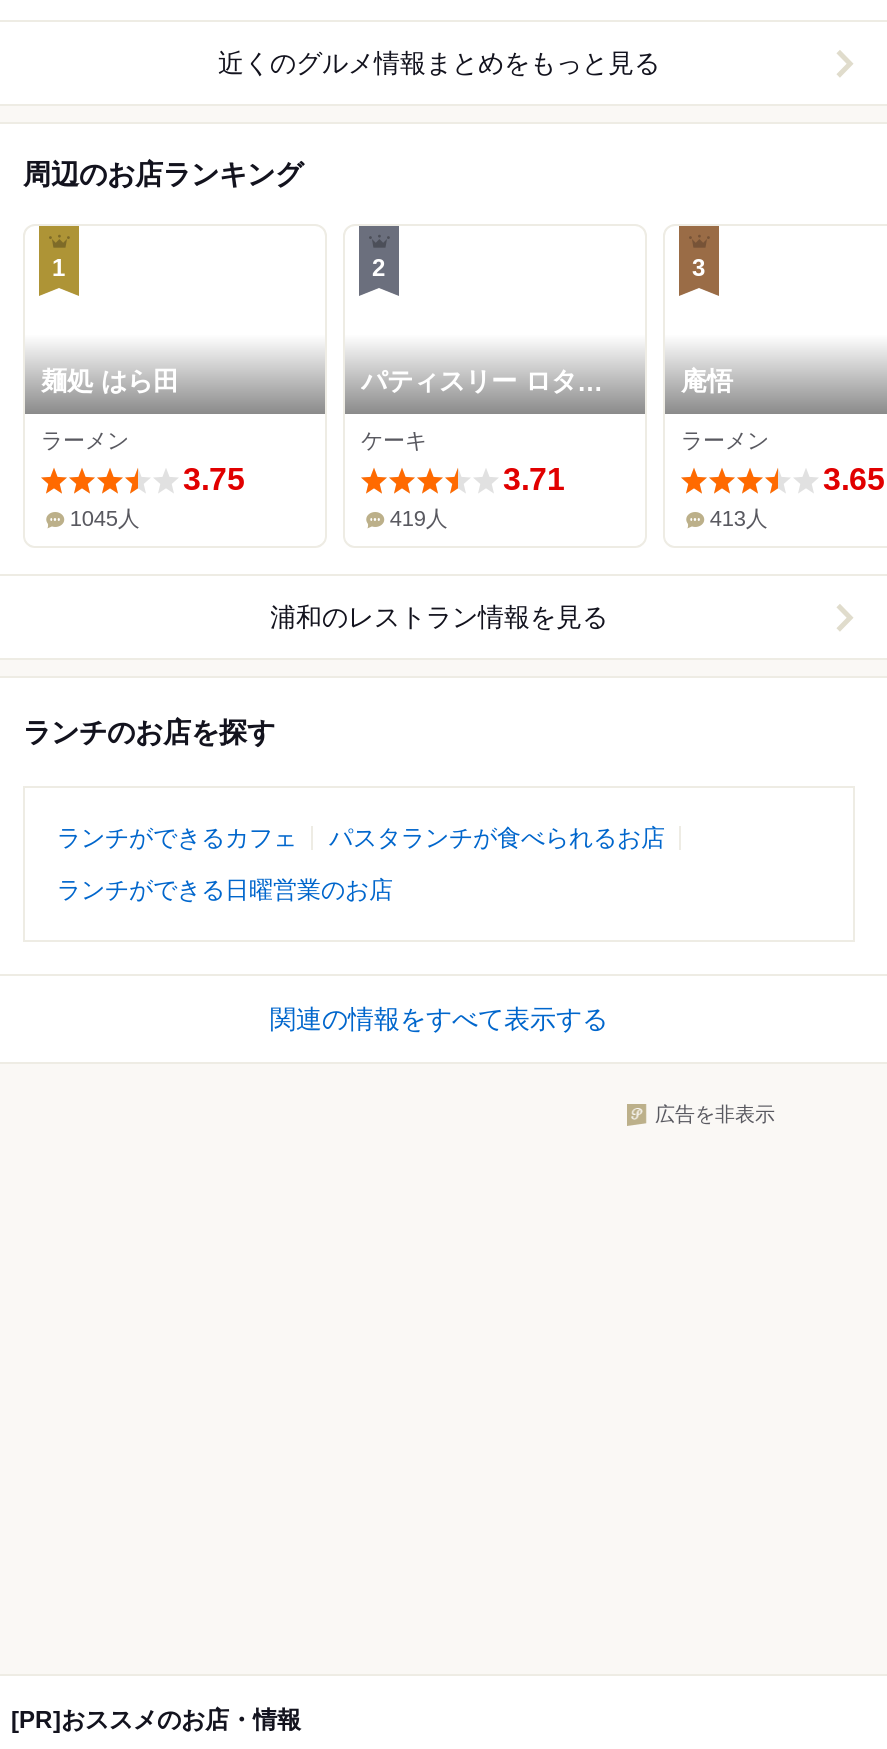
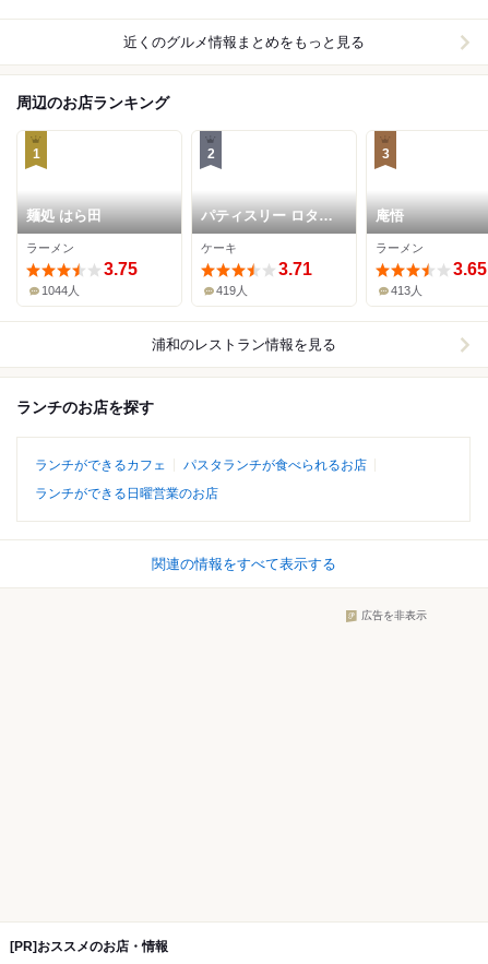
[70,507,140,531] 1045人 -> [42,284,80,297] 1044人

